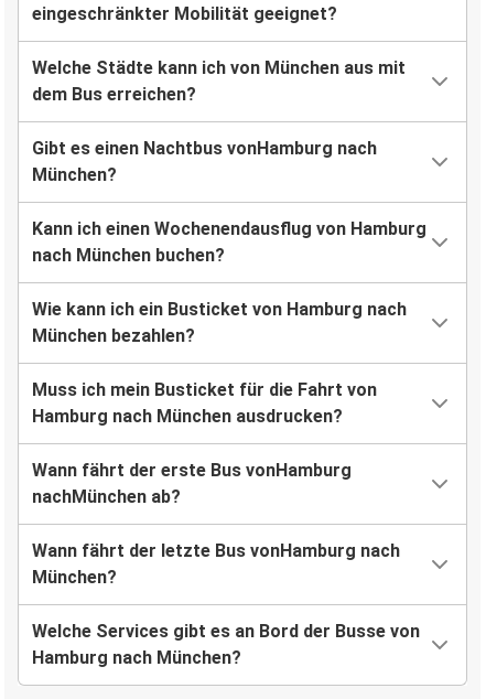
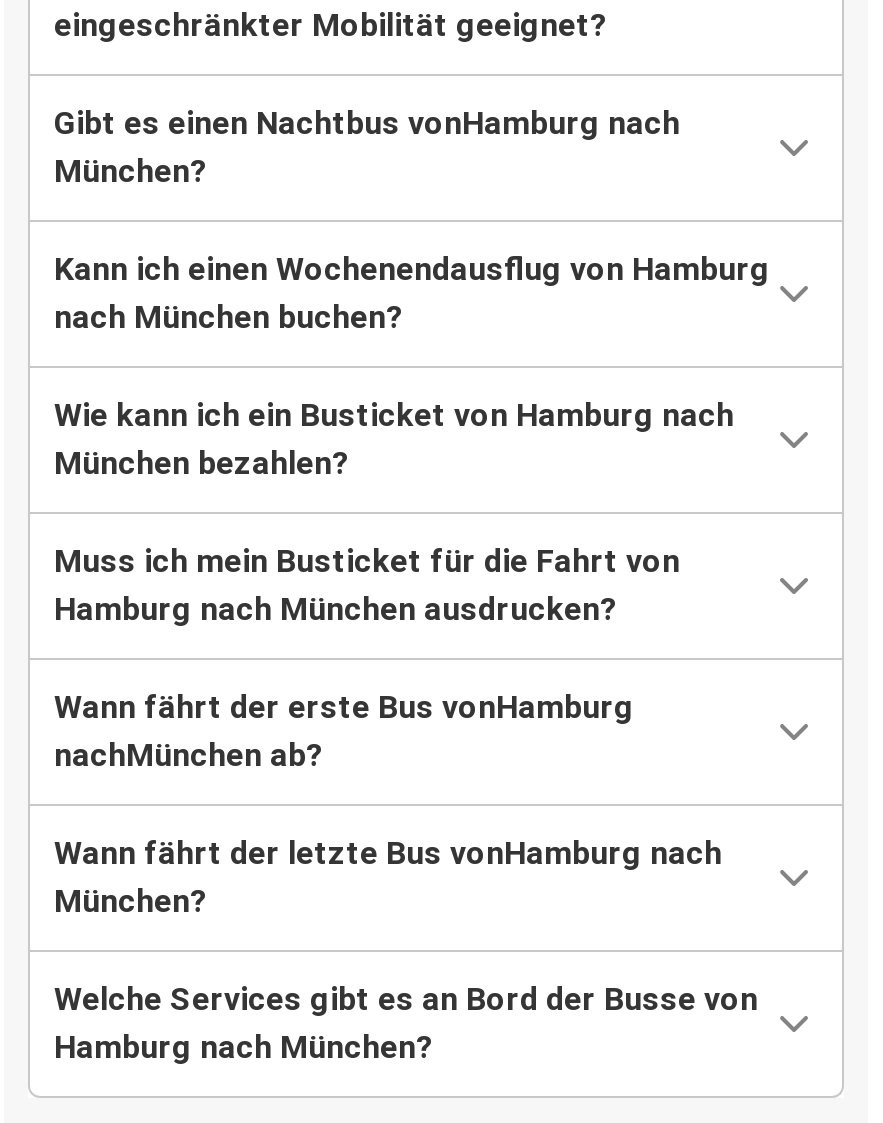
[32,58,406,105] Welche Städte kann ich von München aus mit | dem Bus erreichen? -> none

